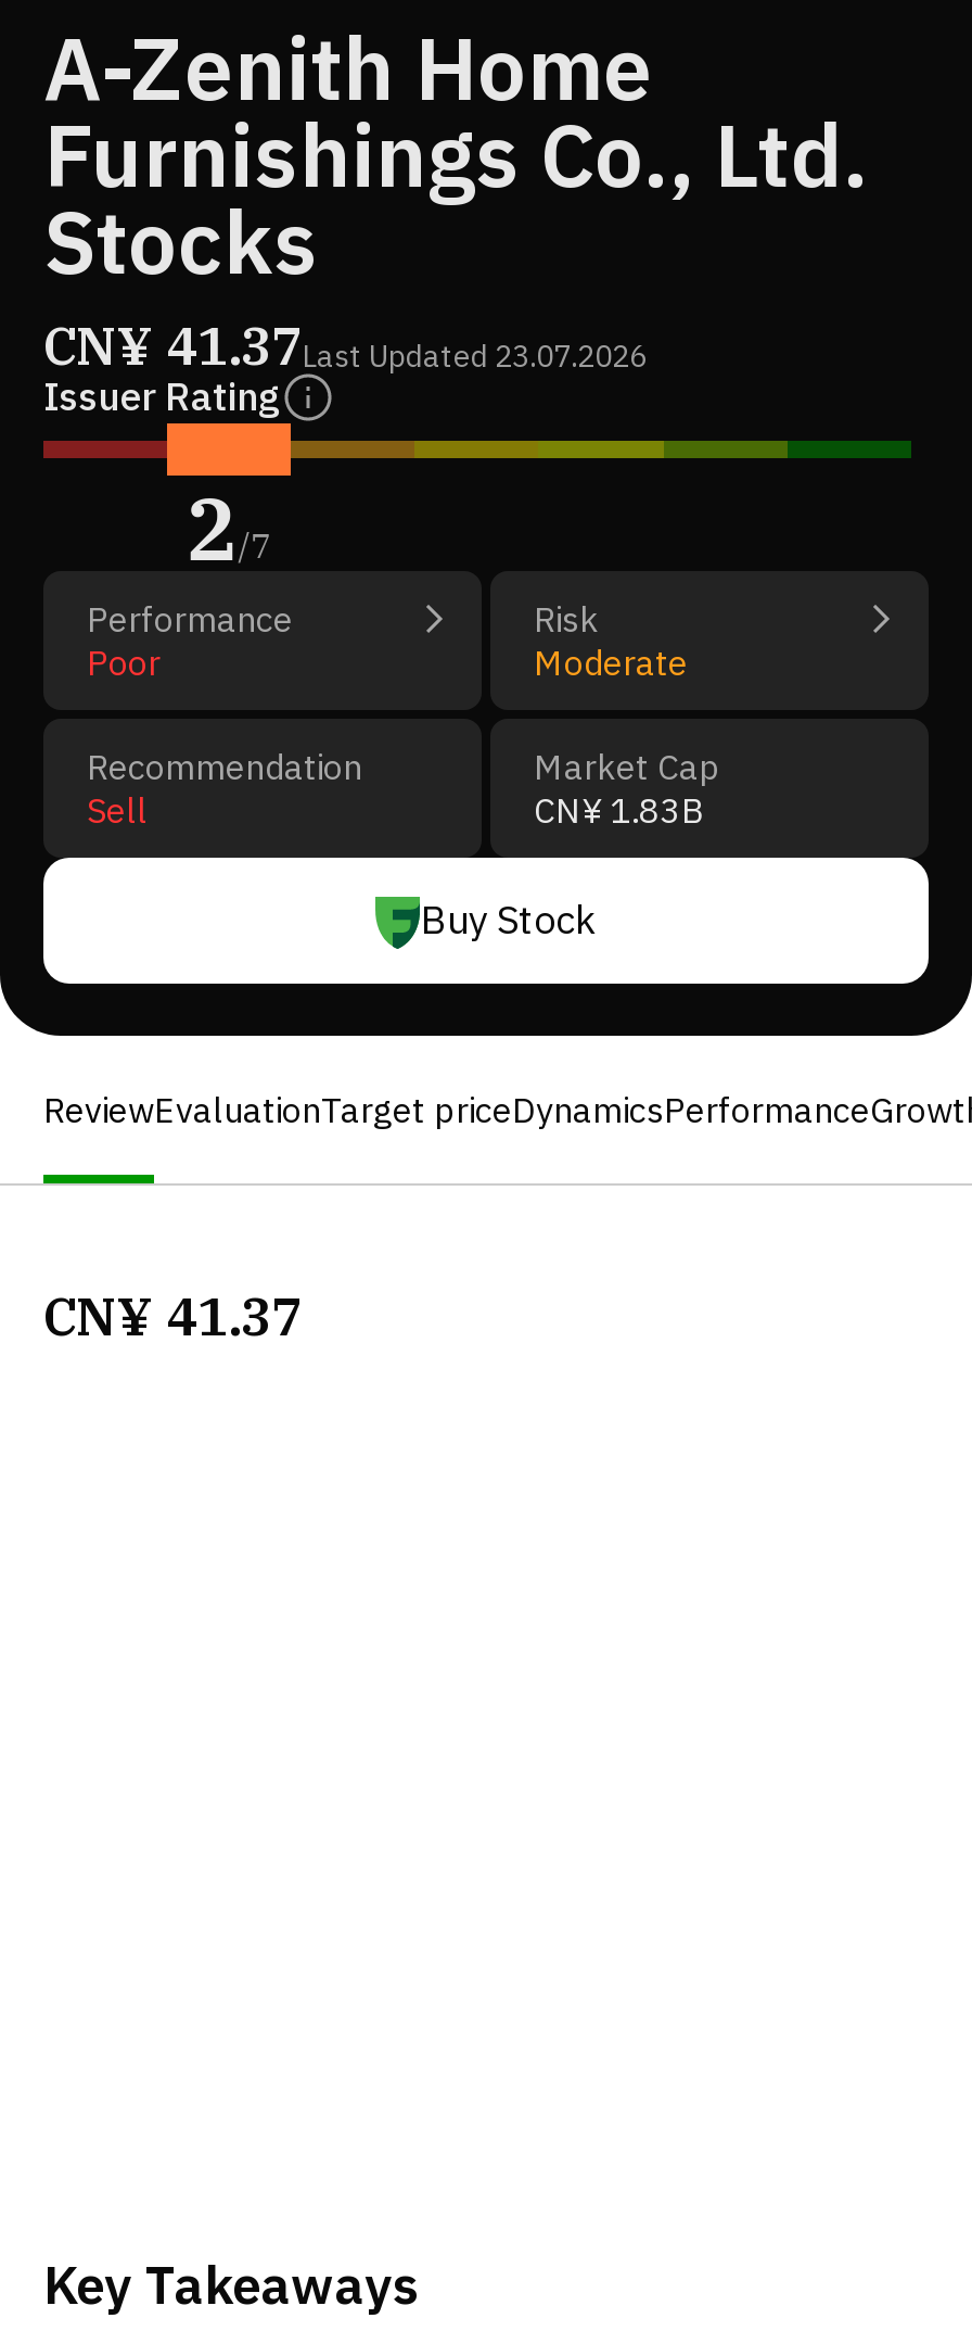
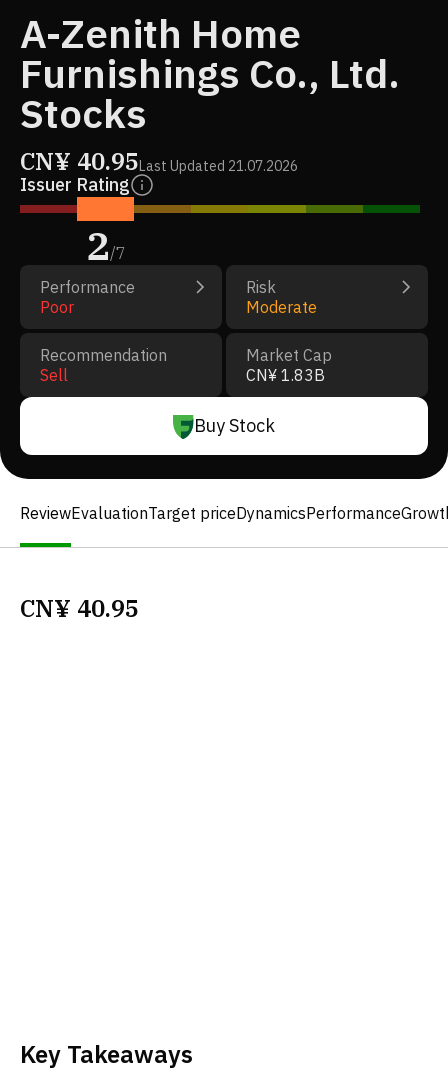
[43,311,647,380] CN¥ 41.37Last Updated 23.07.2026 -> [20,145,298,177] CN¥ 40.95Last Updated 21.07.2026
[43,1281,302,1351] CN¥ 41.37 -> [20,592,139,624] CN¥ 40.95

